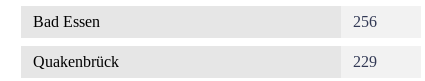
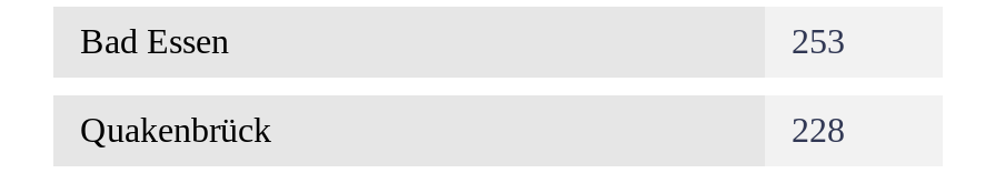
[353,13,377,30] 256 -> [792,23,845,61] 253
[353,53,377,70] 229 -> [792,112,845,149] 228

